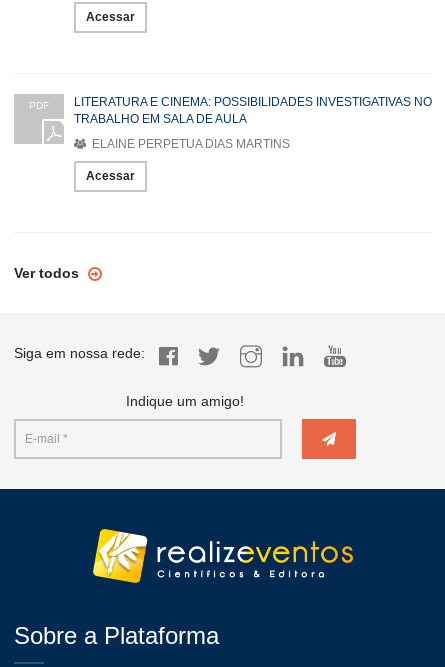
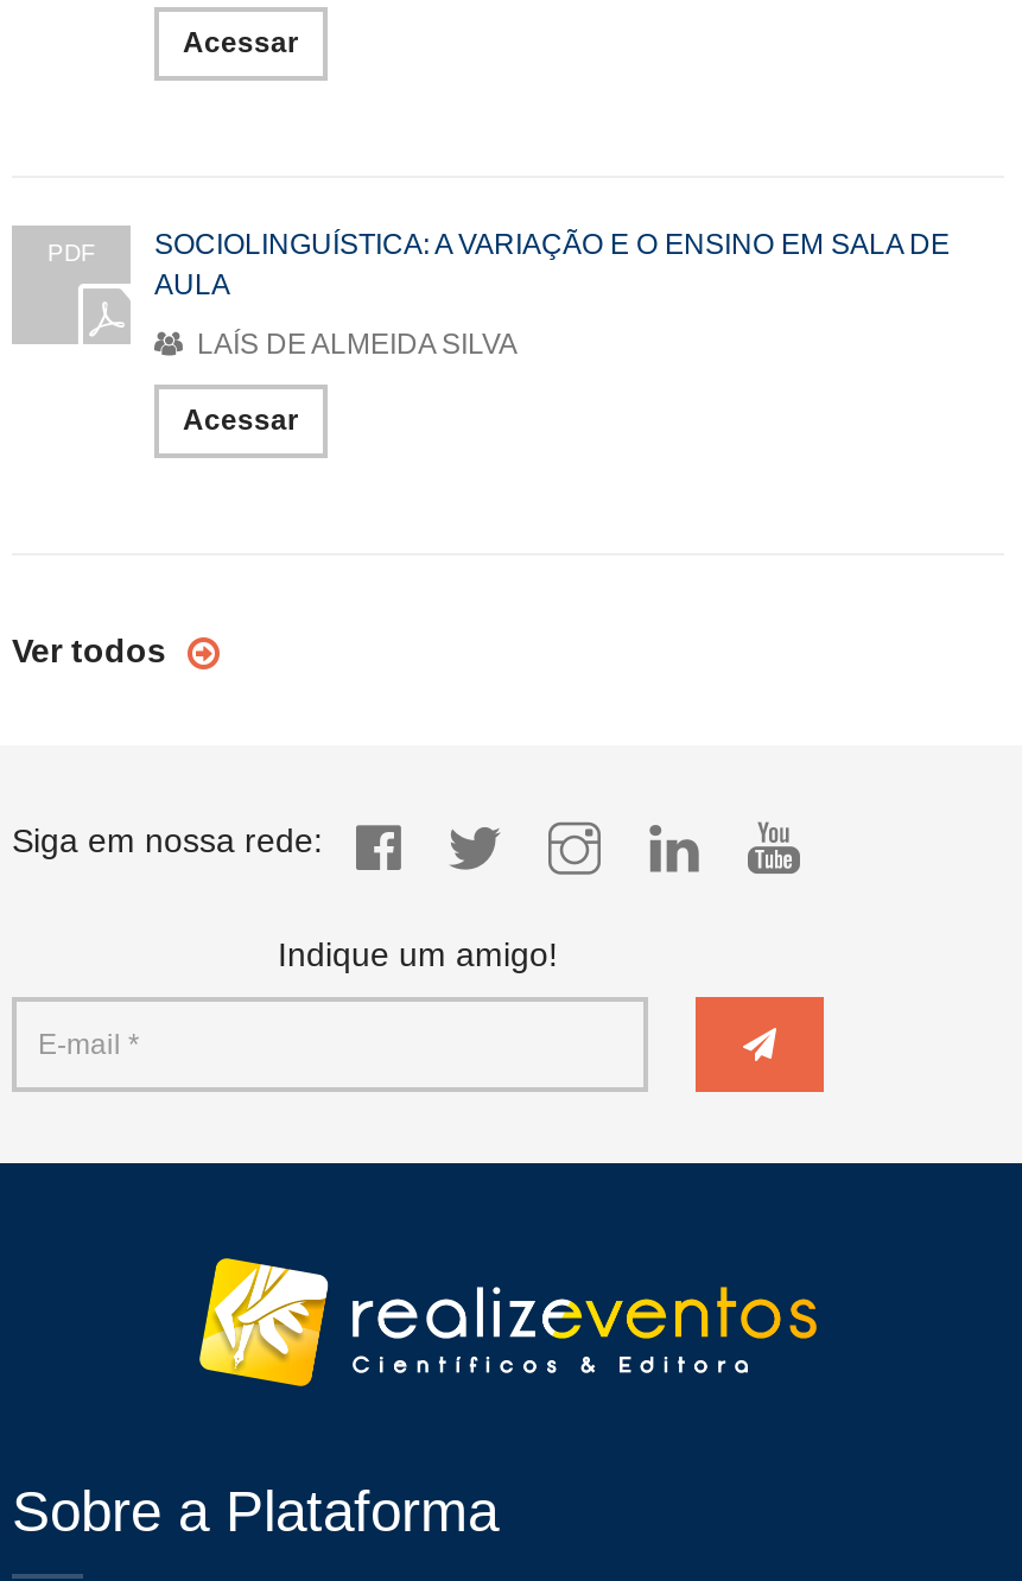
[74,95,432,126] LITERATURA E CINEMA: POSSIBILIDADES INVESTIGATIVAS NO | TRABALHO EM SALA DE AULA -> [154,228,950,301] SOCIOLINGUÍSTICA: A VARIAÇÃO E O ENSINO EM SALA DE | AULA
[89,137,290,151] ELAINE PERPETUA DIAS MARTINS -> [190,327,518,361] LAÍS DE ALMEIDA SILVA

